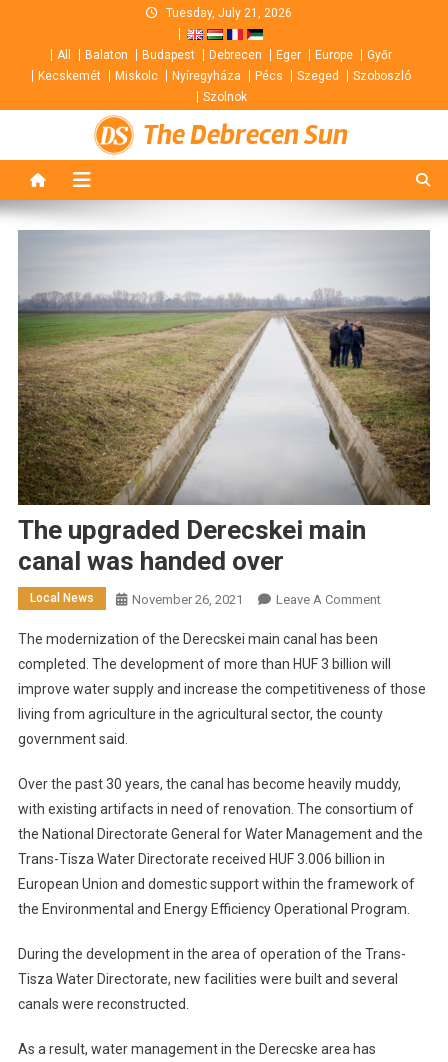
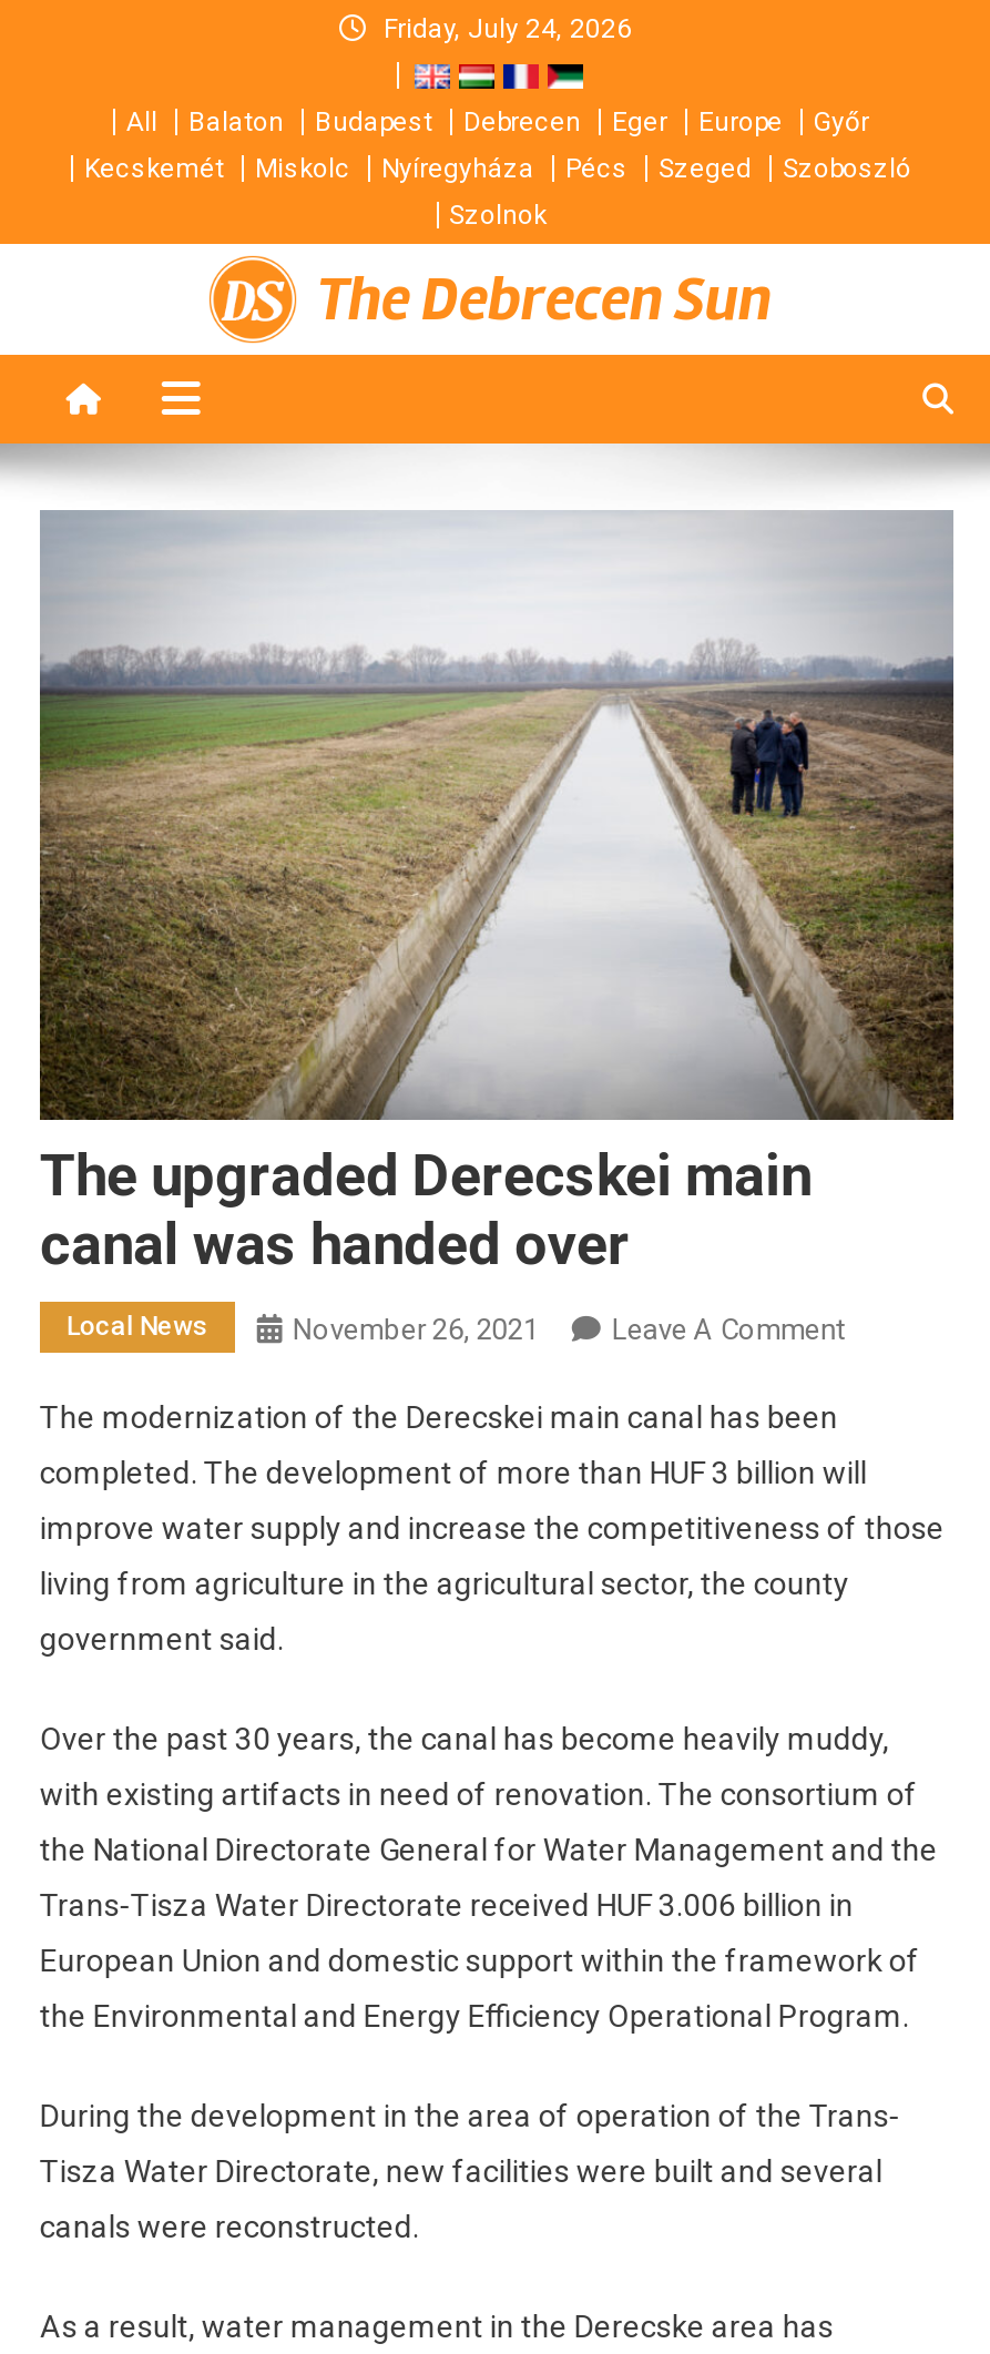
[166,6,292,20] Tuesday, July 21, 2026 -> [384,13,632,44] Friday, July 24, 2026

